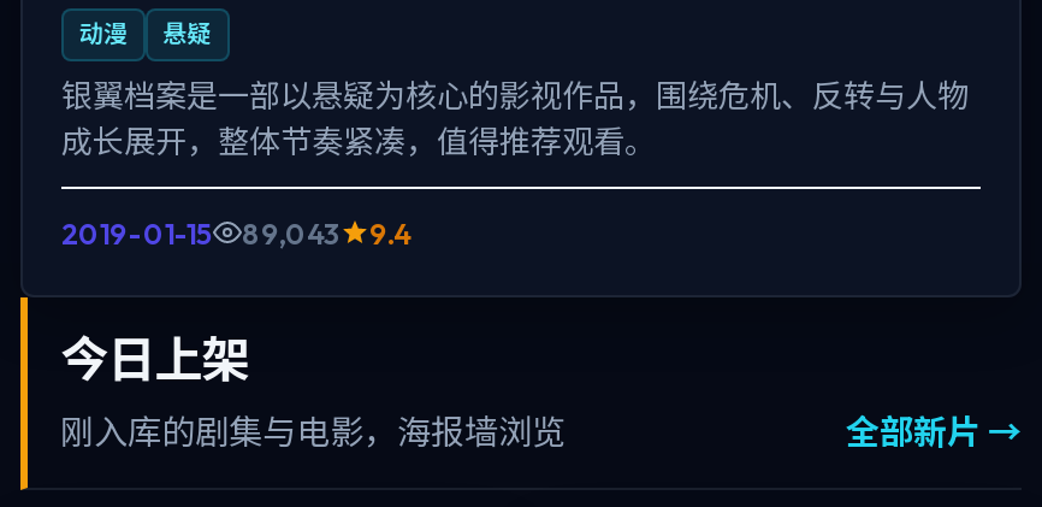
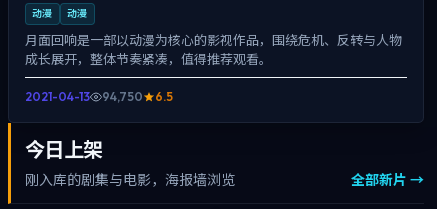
[163,17,211,49] 悬疑 -> [67,7,87,20] 动漫
[61,76,969,115] 银翼档案是一部以悬疑为核心的影视作品，围绕危机、反转与人物 -> [25,32,402,48] 月面回响是一部以动漫为核心的影视作品，围绕危机、反转与人物
[61,215,213,251] 2019-01-15 -> [25,89,90,104] 2021-04-13
[242,215,341,251] 89,043 -> [102,89,143,104] 94,750
[369,215,410,251] 9.4 -> [155,89,173,104] 6.5

